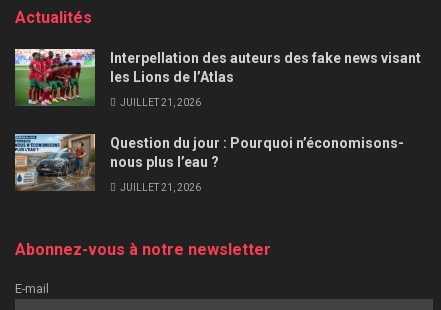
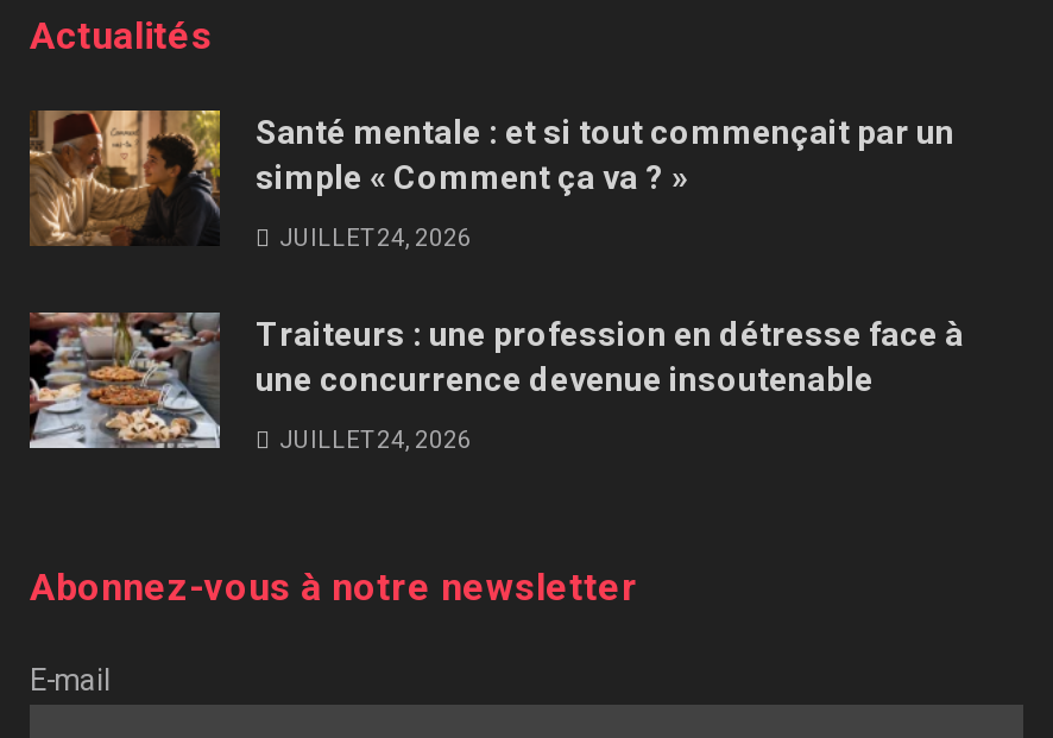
[14,48,421,107] [image] | Interpellation des auteurs des fake news visant | les Lions de l’Atlas -> [27,108,954,246] [image] | Santé mentale : et si tout commençait par un | simple « Comment ça va ? »
[118,97,201,108] JUILLET 21, 2026 -> [275,224,472,250] JUILLET 24, 2026
[14,133,404,191] [image] | Question du jour : Pourquoi n’économisons- | nous plus l’eau ? -> [27,310,964,450] [image] | Traiteurs : une profession en détresse face à | une concurrence devenue insoutenable
[118,182,201,193] JUILLET 21, 2026 -> [275,426,472,452] JUILLET 24, 2026

